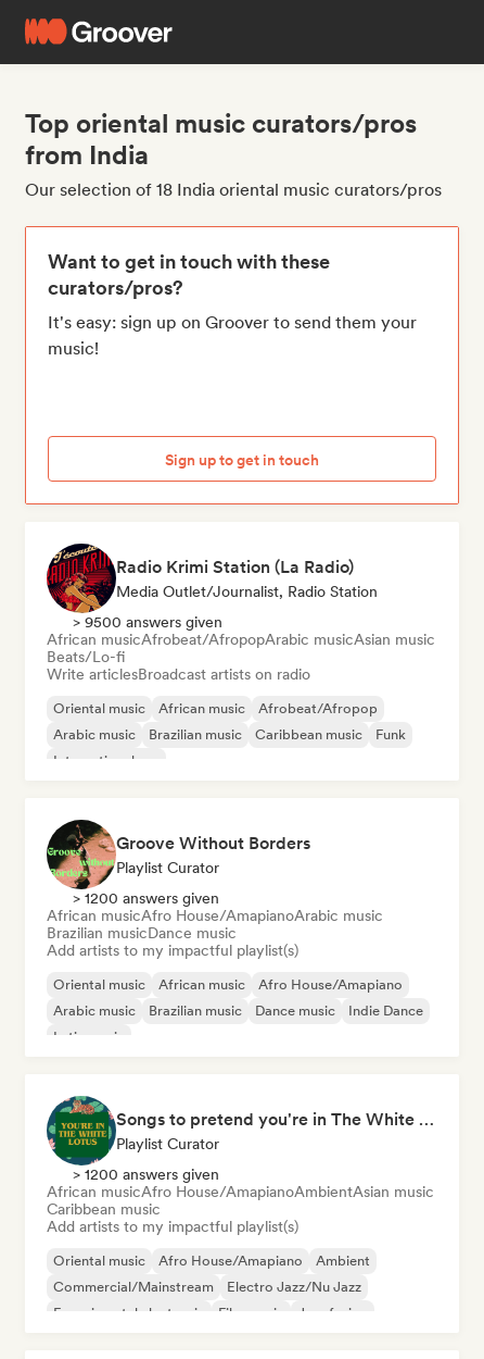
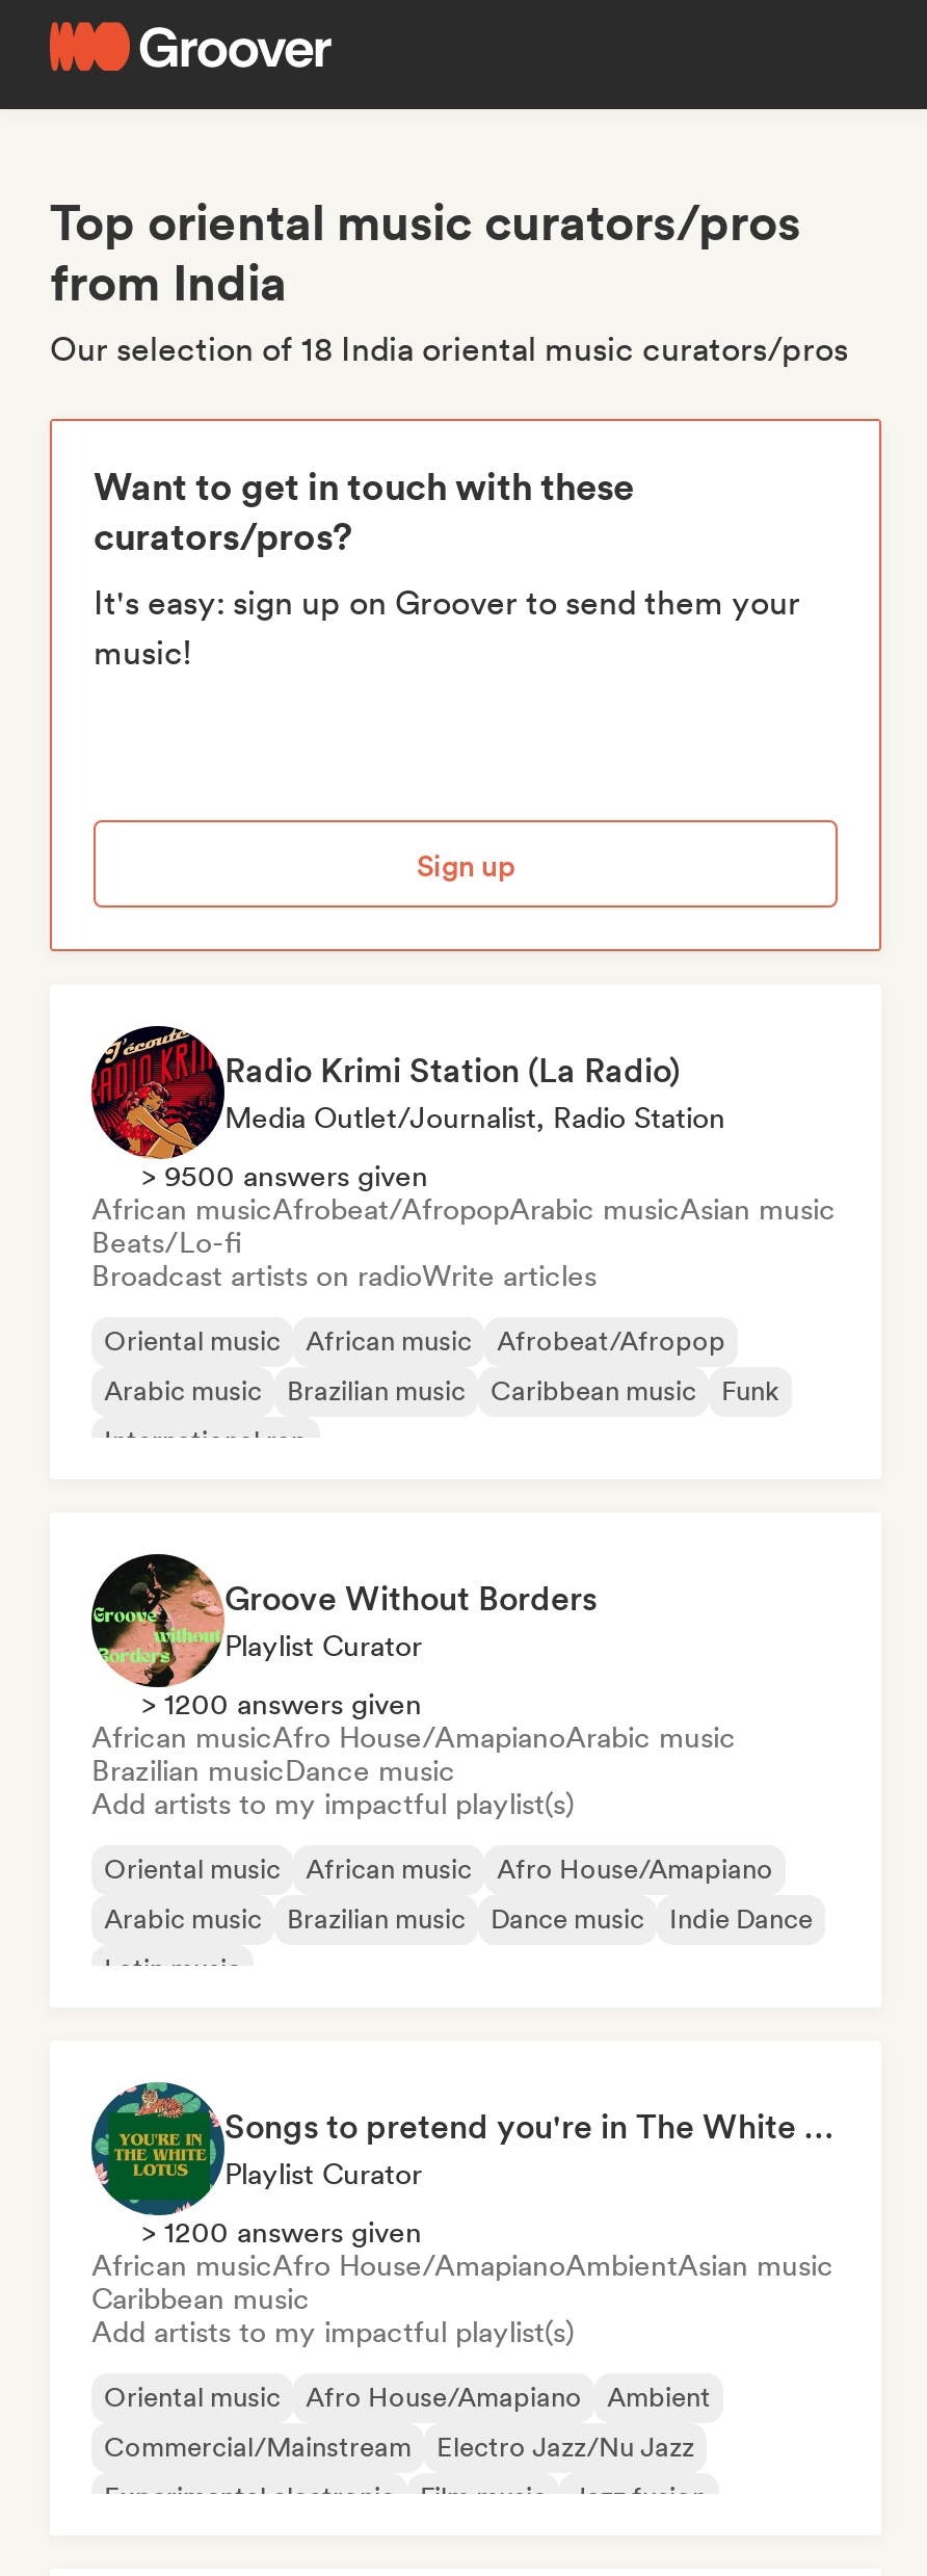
[165,451,319,468] Sign up to get in touch -> [417,848,514,882] Sign up
[47,665,310,683] Write articlesBroadcast artists on radio -> [91,1259,597,1292] Broadcast artists on radioWrite articles

